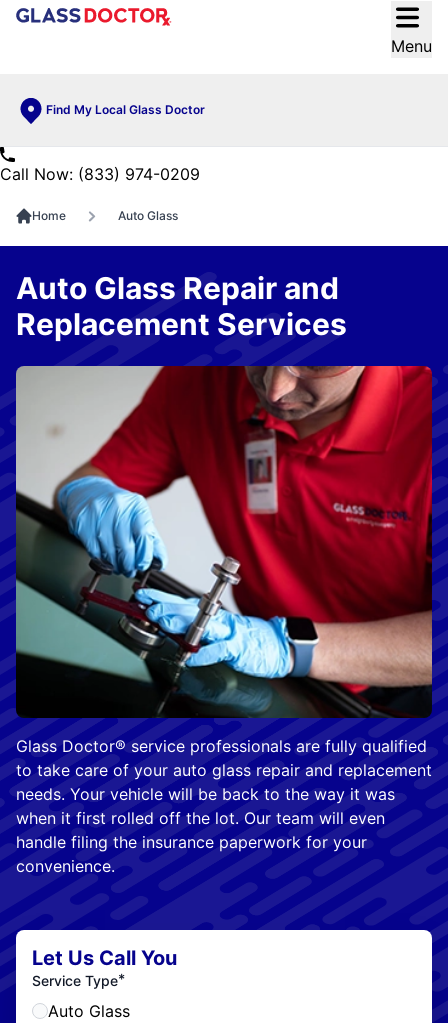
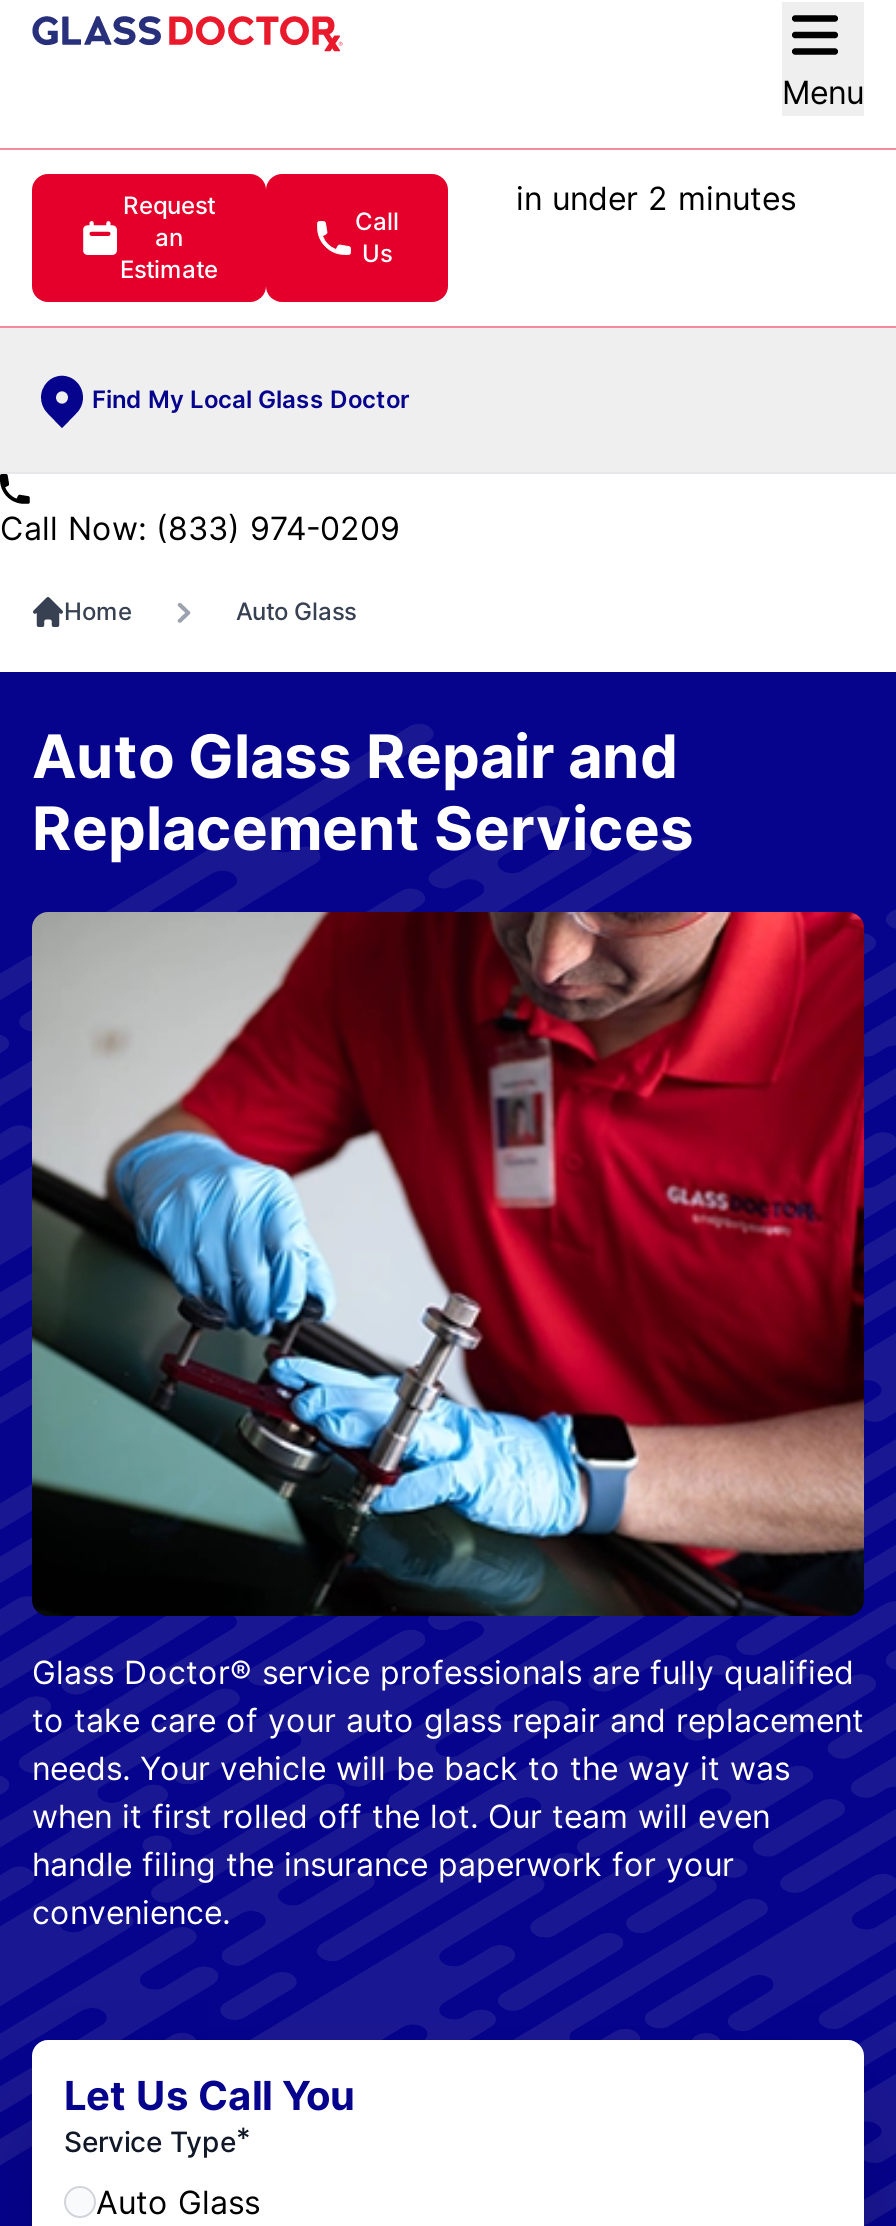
none -> [30,172,450,304] [image] | Request | an | Estimate
none -> [355,206,399,268] Call | Us
none -> [516,178,796,218] in under 2 minutes

